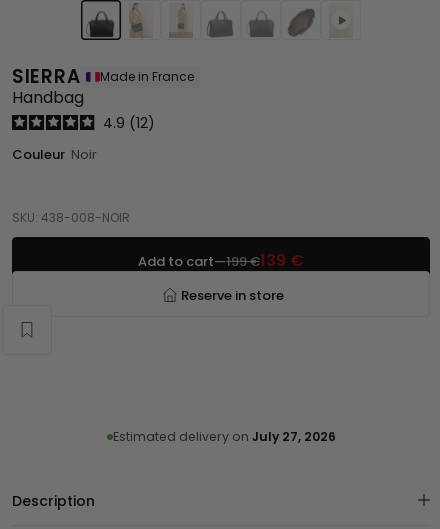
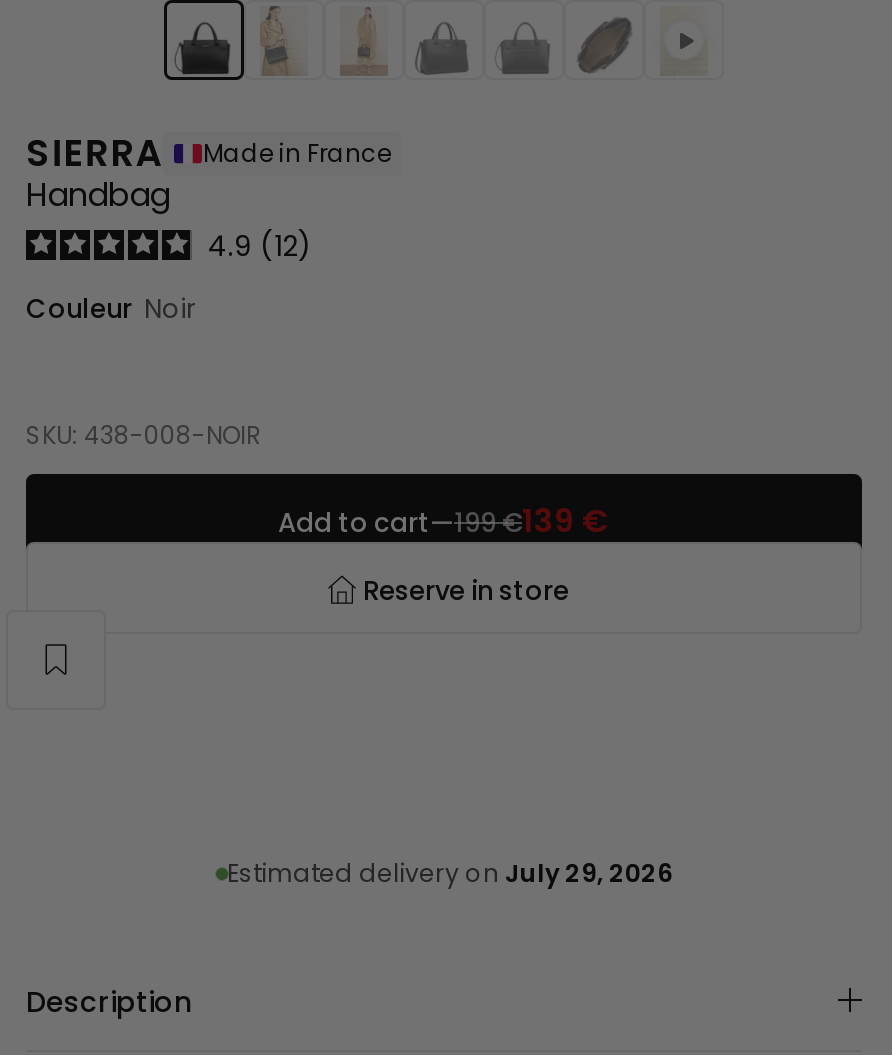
[112,428,335,445] Estimated delivery on July 27, 2026 -> [227,856,673,890] Estimated delivery on July 29, 2026

